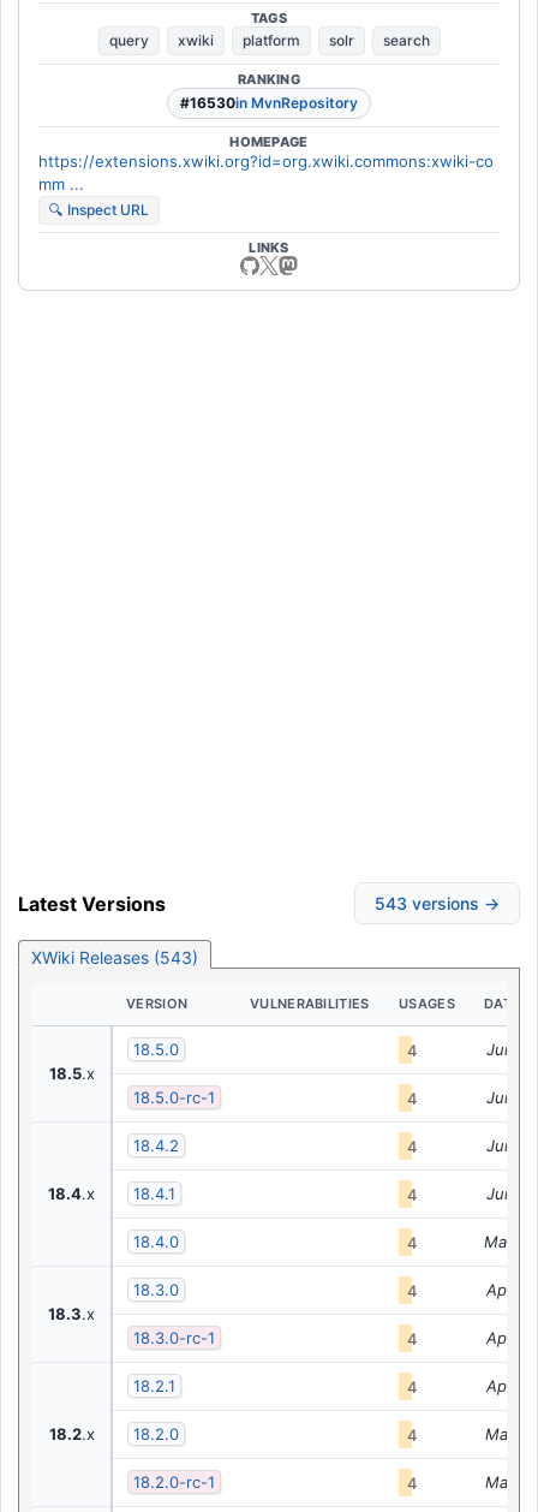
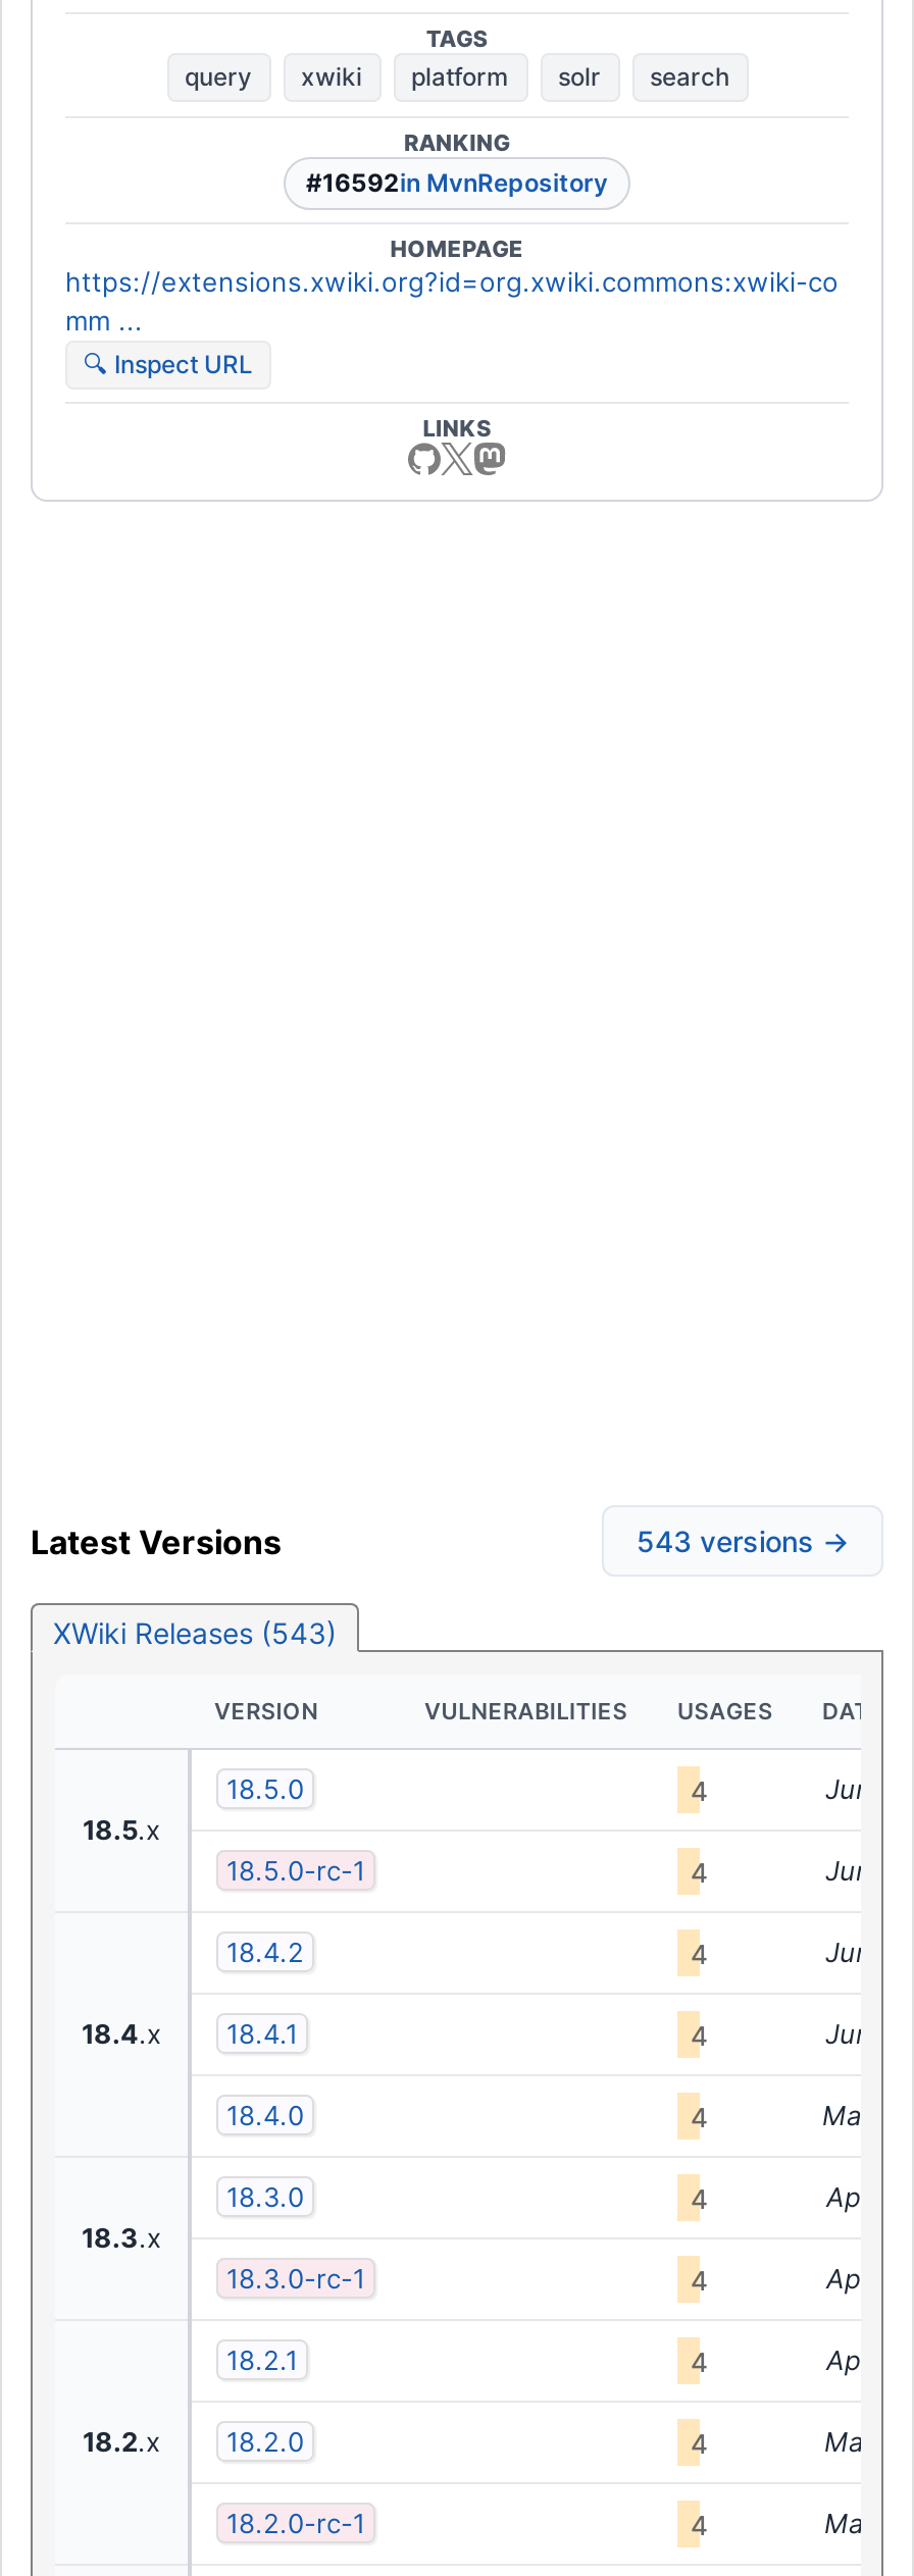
[180,94,358,112] #16530in MvnRepository -> [306,167,608,198] #16592in MvnRepository

